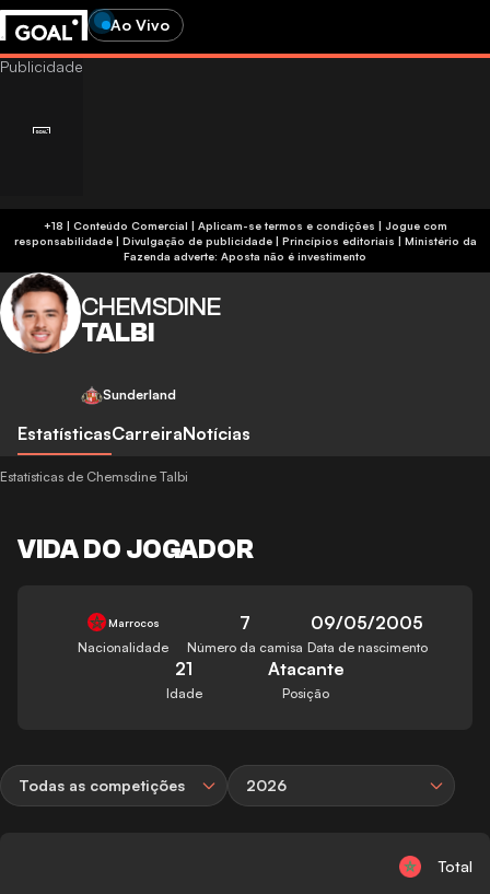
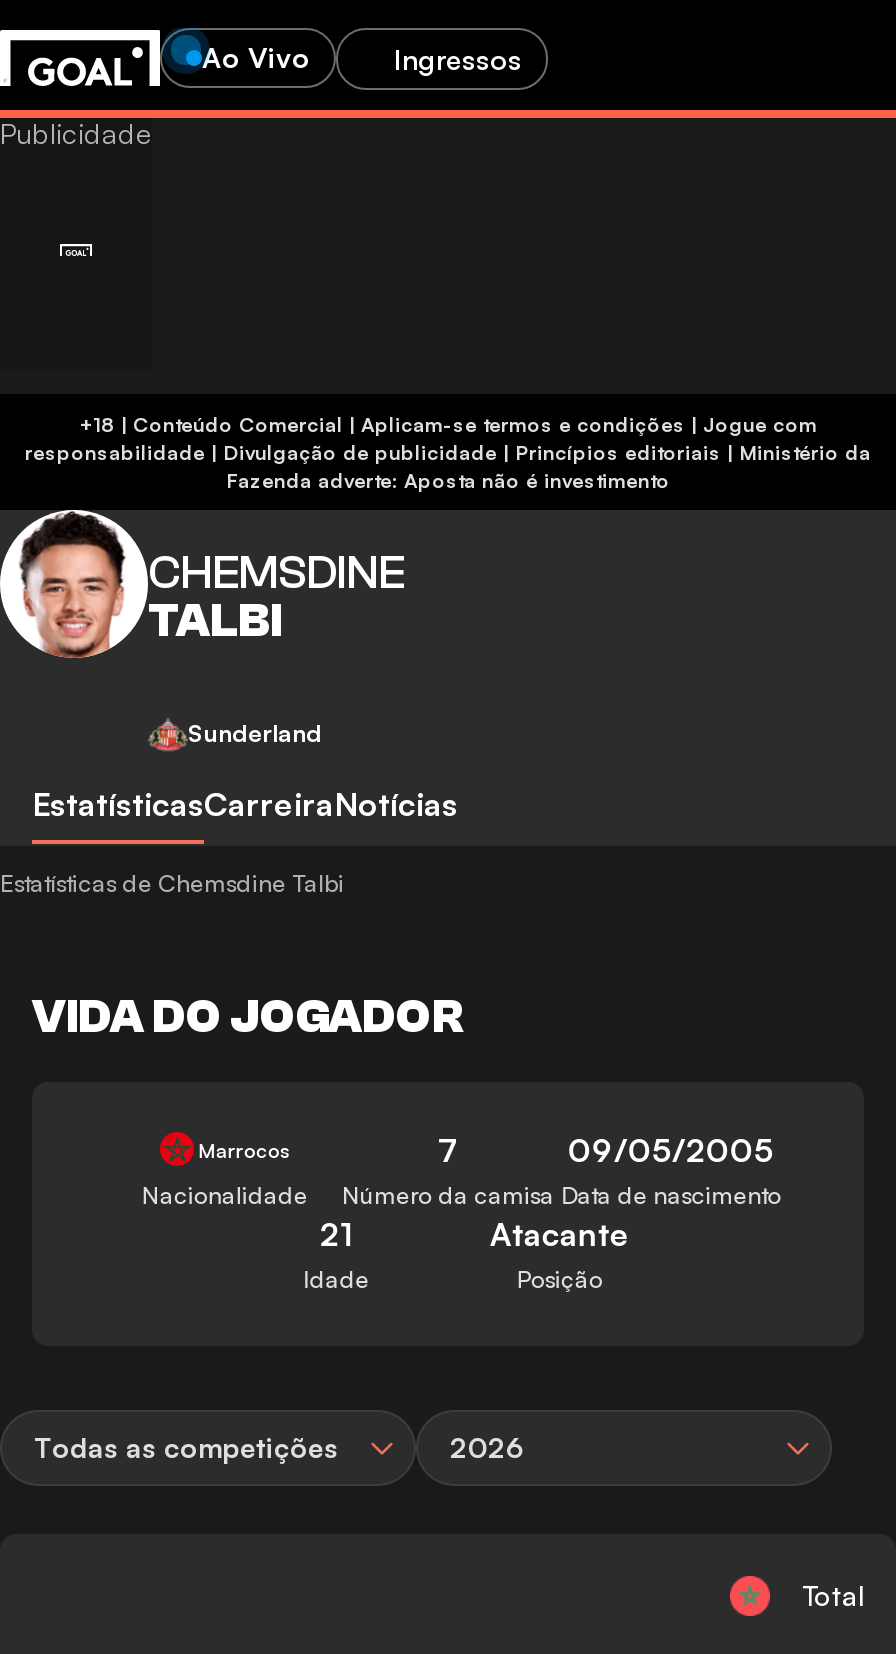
none -> [394,41,522,75] Ingressos

